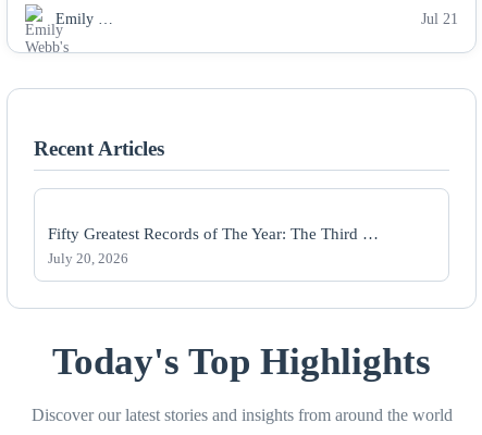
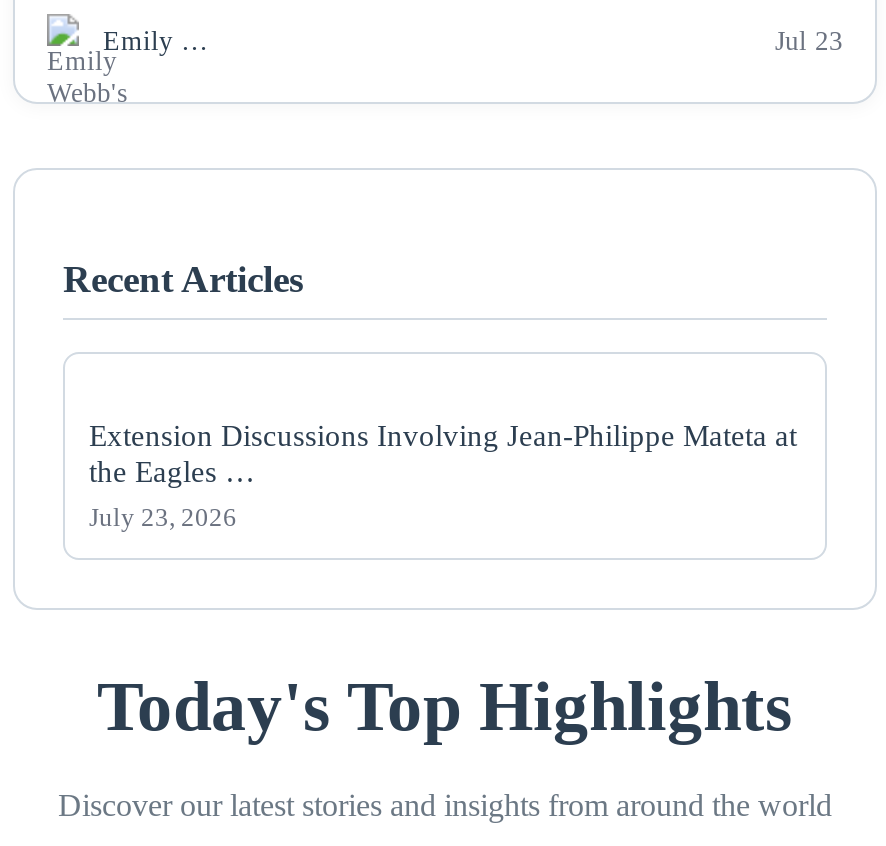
[421,11,458,28] Jul 21 -> [775,27,843,57] Jul 23
[48,224,379,242] Fifty Greatest Records of The Year: The Third … -> [89,418,797,488] Extension Discussions Involving Jean-Philippe Mateta at | the Eagles …
[48,251,128,266] July 20, 2026 -> [89,504,237,532] July 23, 2026

